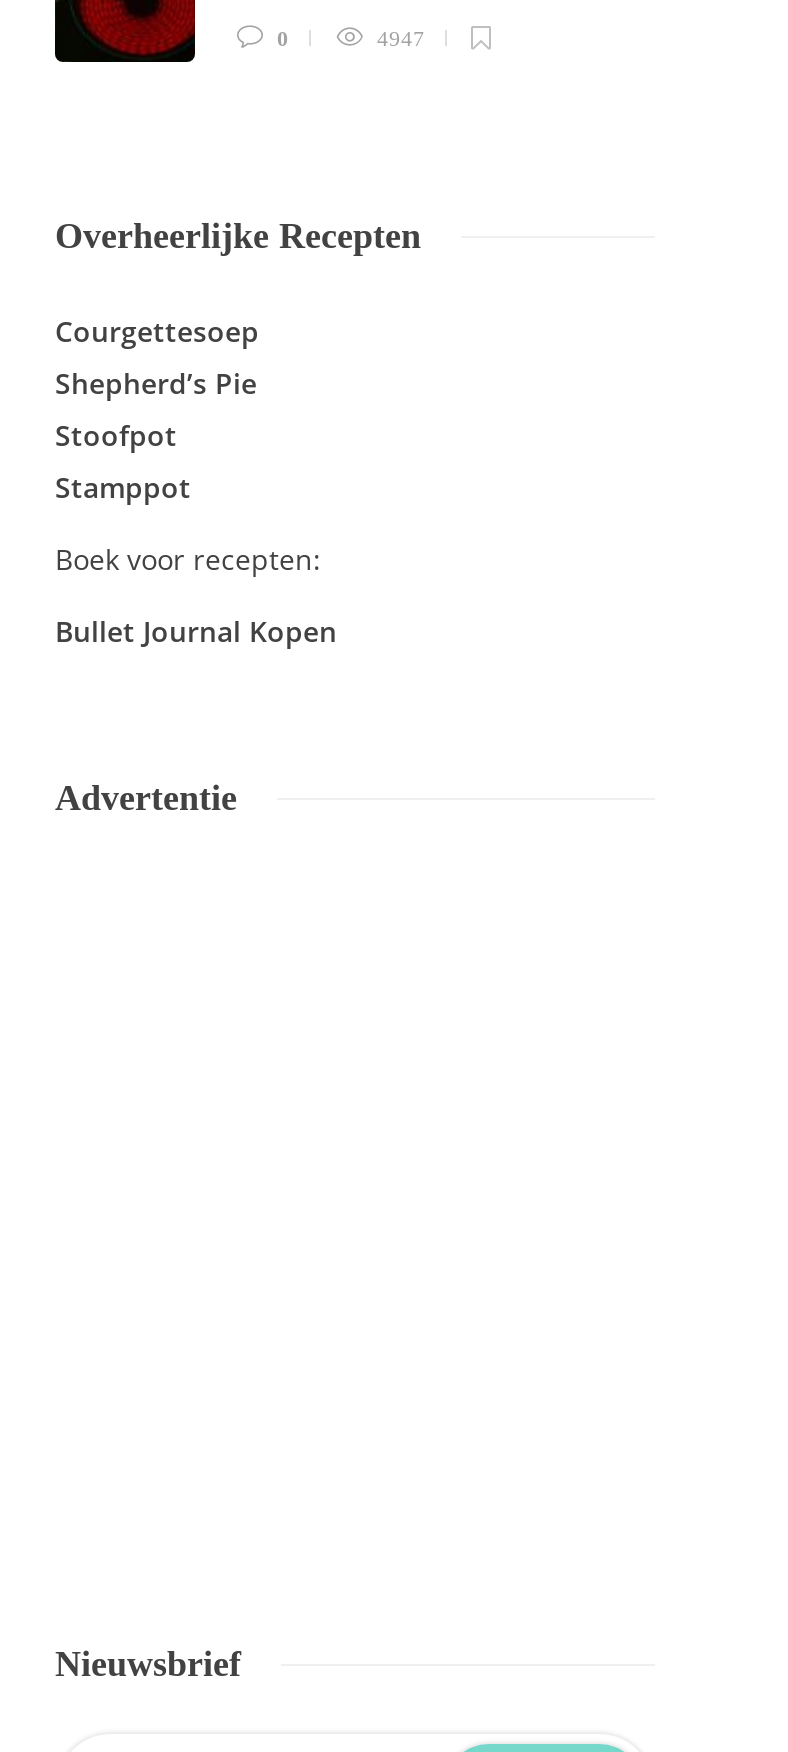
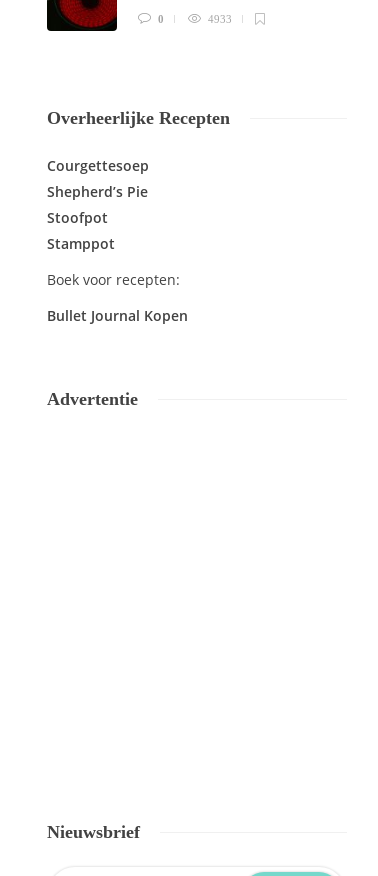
[371,26,425,50] 4947 -> [205,13,232,25] 4933

